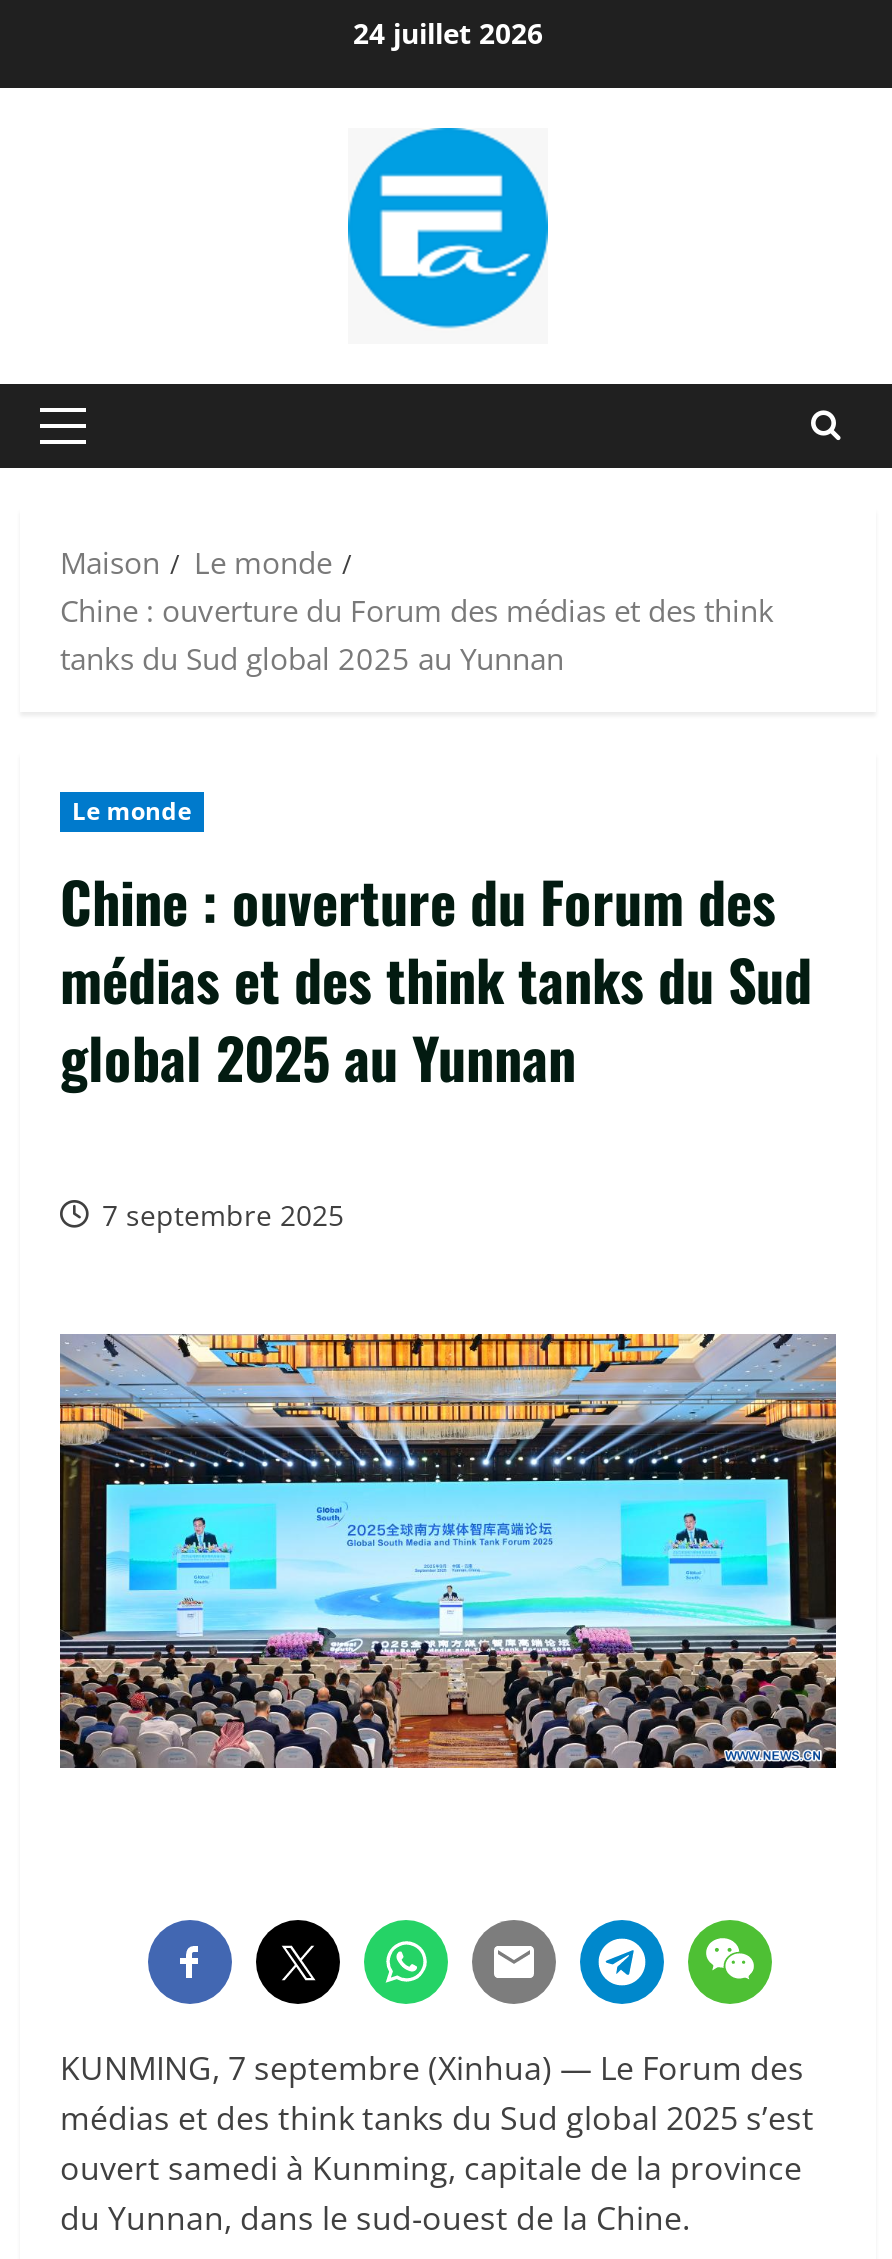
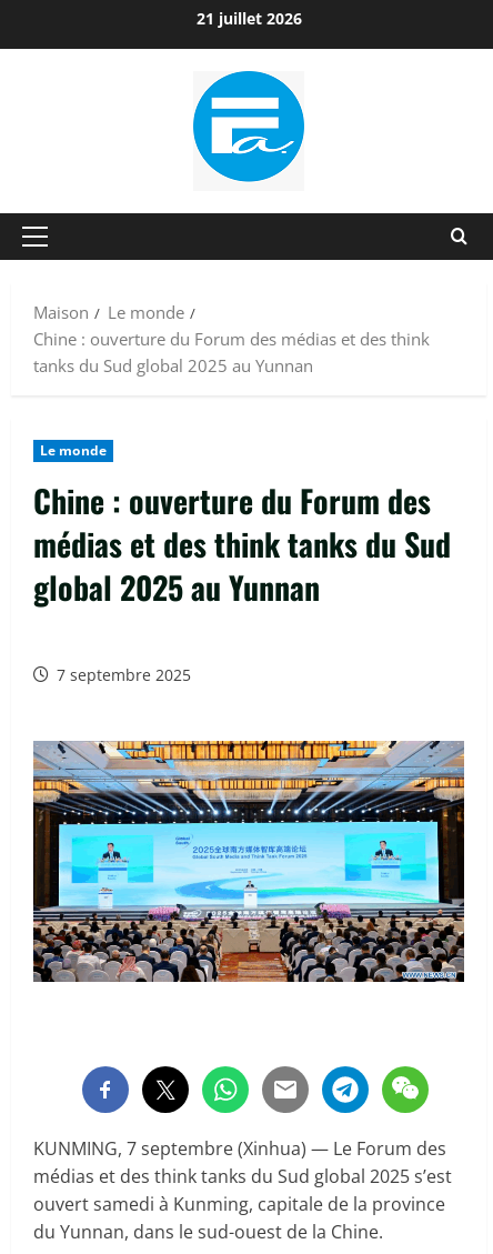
[353,14,543,52] 24 juillet 2026 -> [196,8,301,29] 21 juillet 2026

